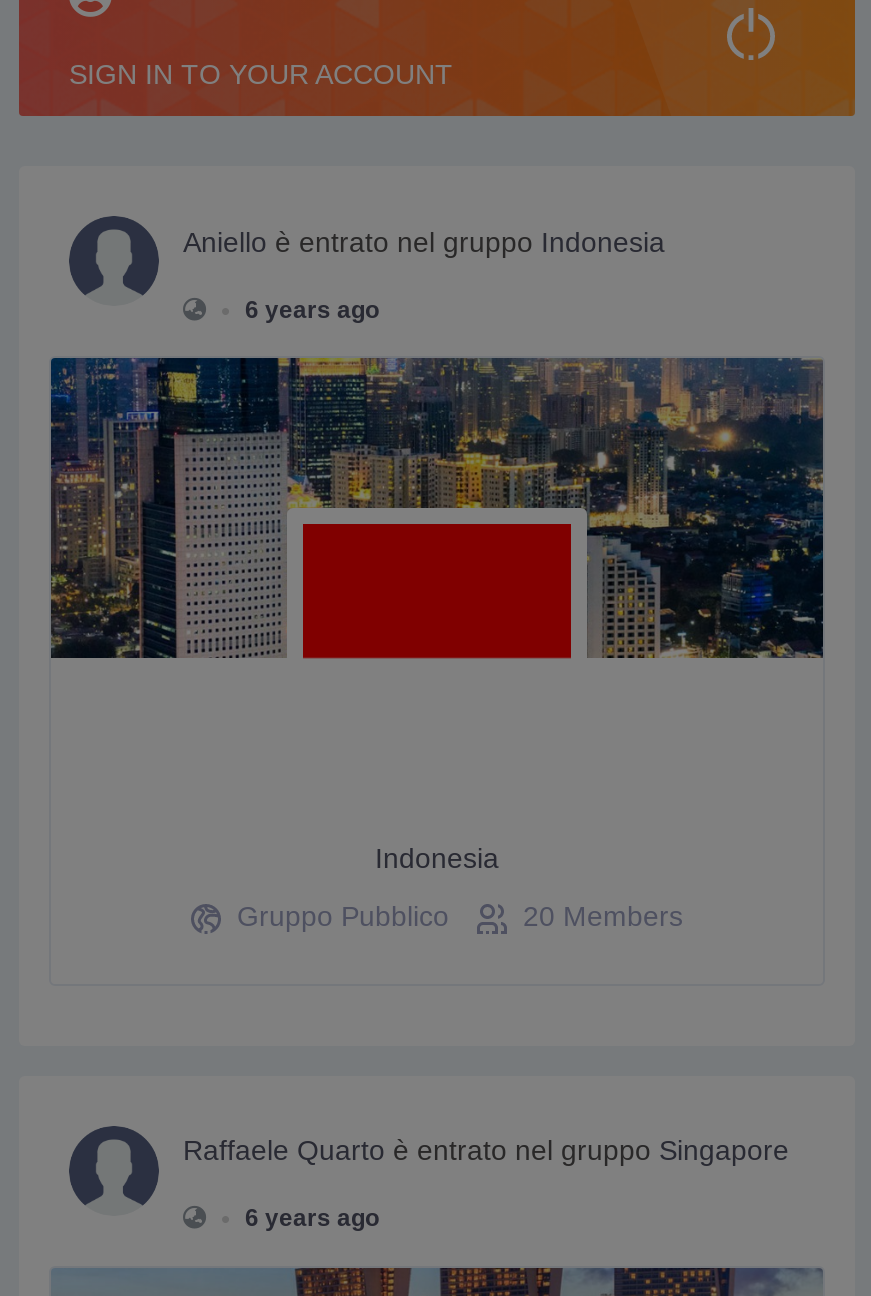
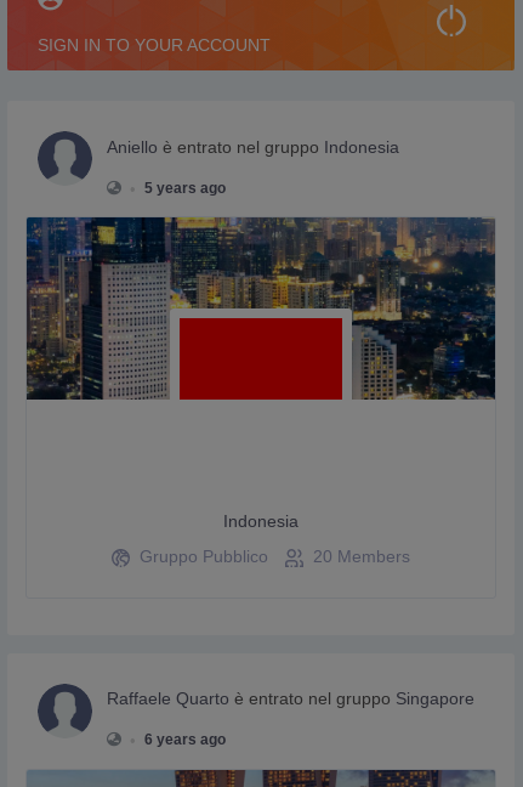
[221,295,379,325] • 6 years ago -> [130,179,226,197] • 5 years ago

